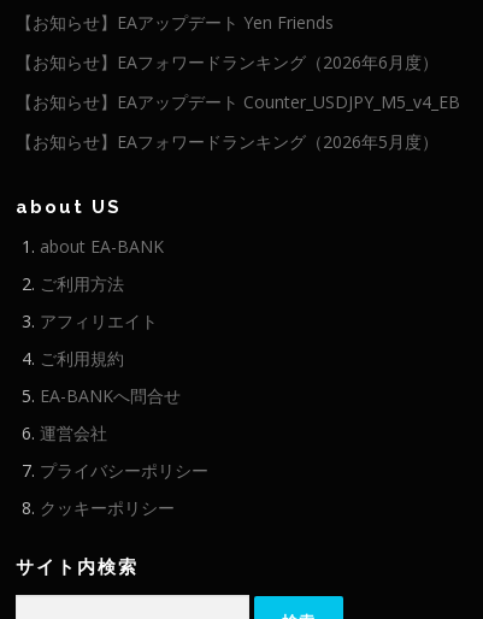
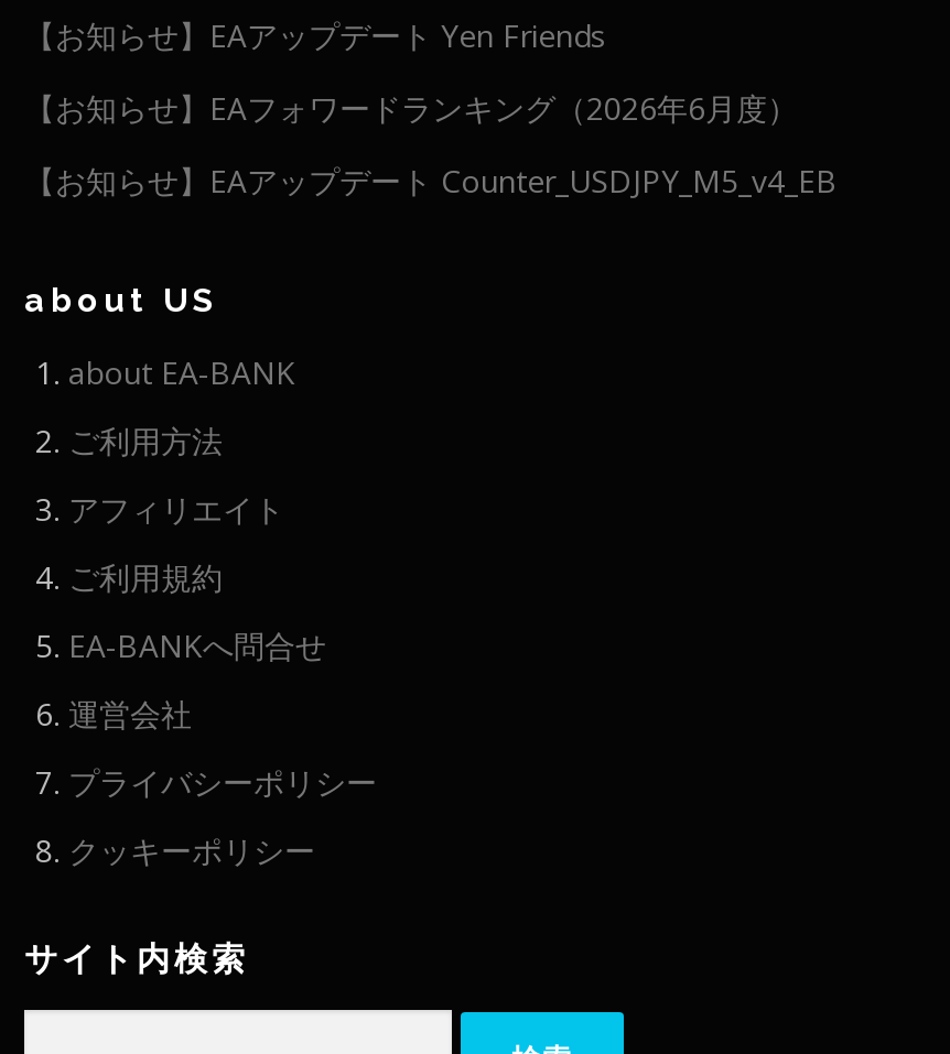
[16,130,438,153] 【お知らせ】EAフォワードランキング（2026年5月度） -> none

